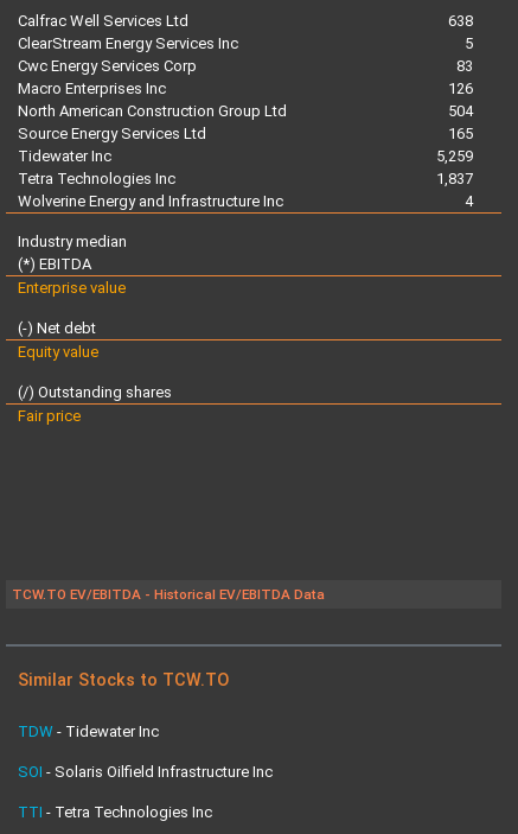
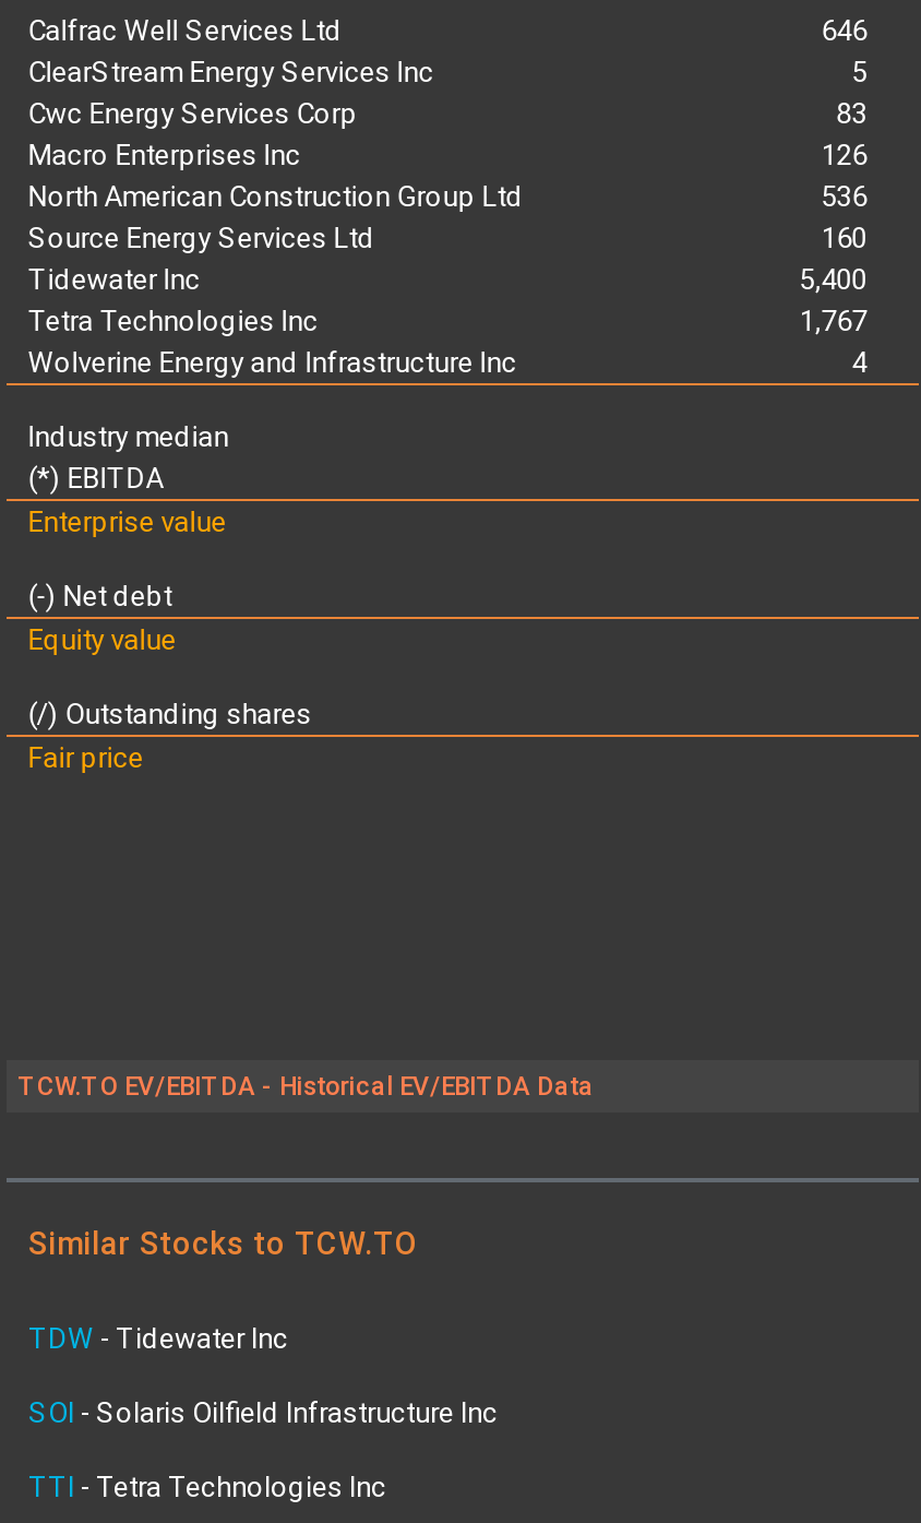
[448,12,473,30] 638 -> [821,14,867,47] 646
[448,102,473,120] 504 -> [821,180,867,213] 536
[448,124,473,142] 165 -> [821,221,867,254] 160
[436,147,473,165] 5,259 -> [799,263,867,296] 5,400
[436,170,473,187] 1,837 -> [799,304,867,337] 1,767

